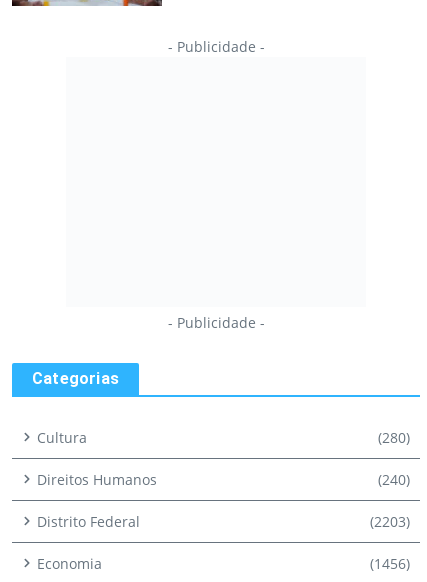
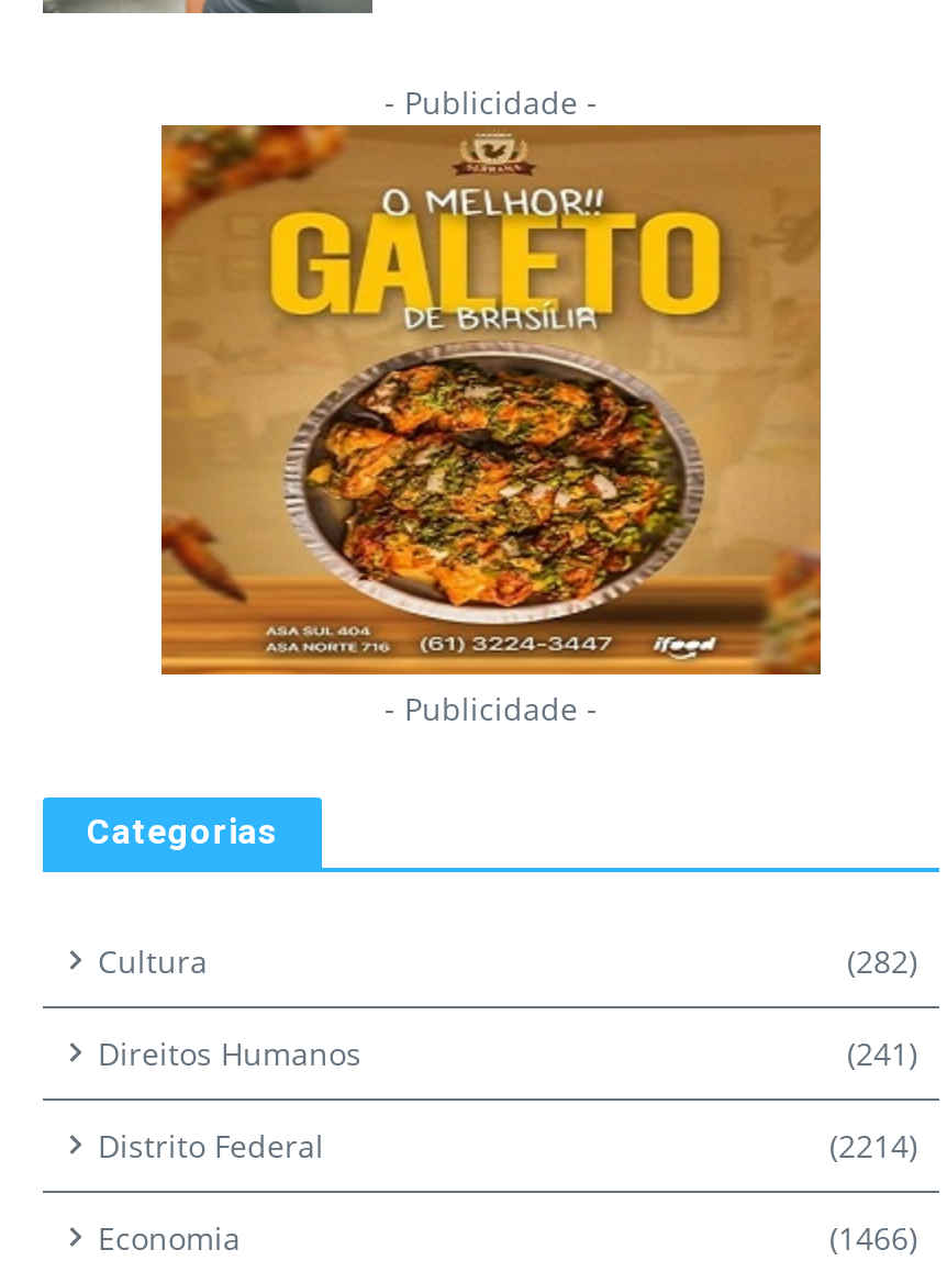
none -> [159,123,823,677] [image]
[378,428,410,447] (280) -> [847,940,917,982] (282)
[378,470,410,489] (240) -> [847,1032,917,1074] (241)
[370,512,410,531] (2203) -> [829,1124,917,1166] (2214)
[370,554,410,573] (1456) -> [829,1217,917,1258] (1466)

